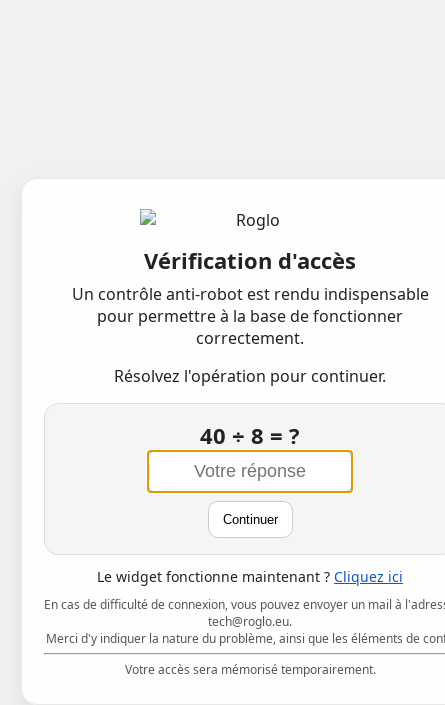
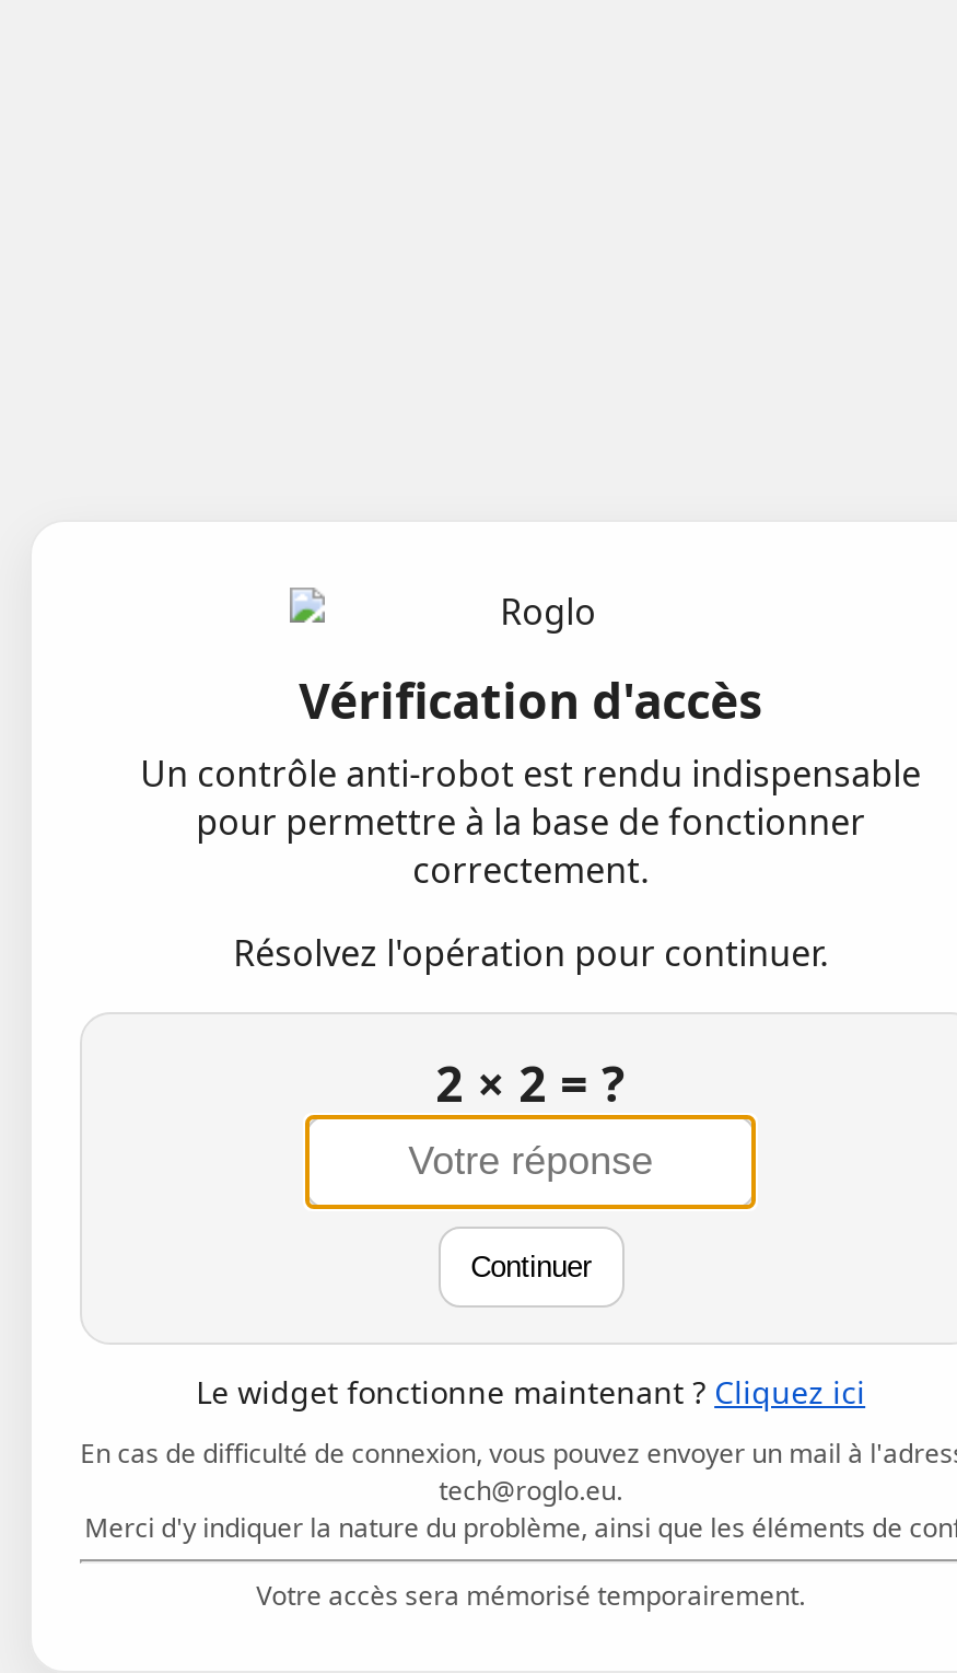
[200,419,300,449] 40 ÷ 8 = ? -> [436,1048,626,1114] 2 × 2 = ?

